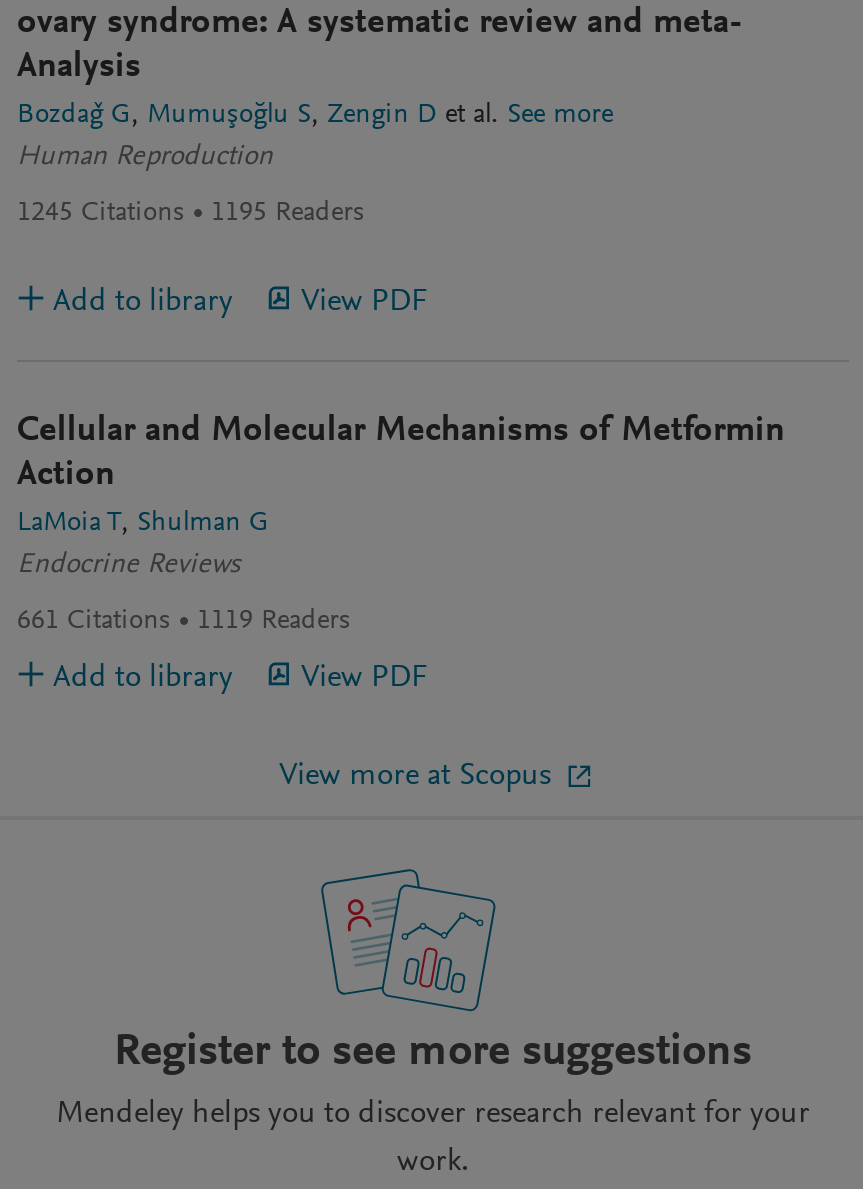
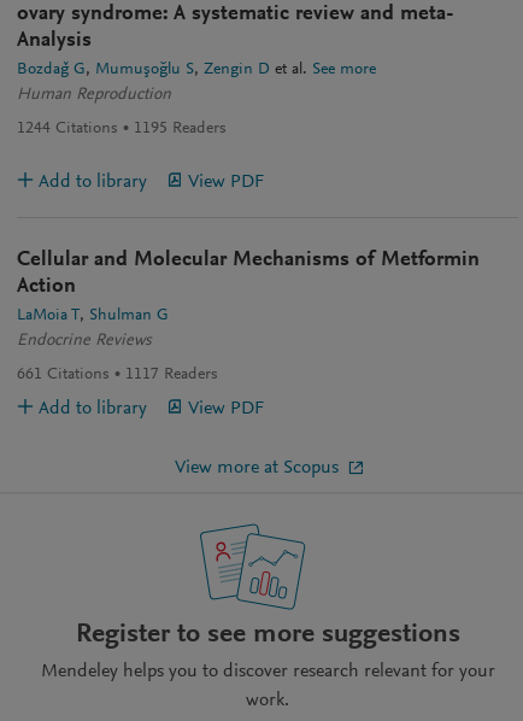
[17,200,365,228] 1245 Citations 1195 Readers -> [17,121,227,137] 1244 Citations 1195 Readers
[17,608,351,636] 661 Citations 1119 Readers -> [17,367,218,383] 661 Citations 1117 Readers

